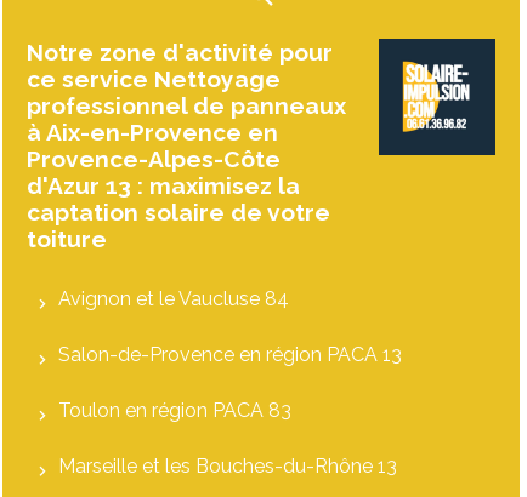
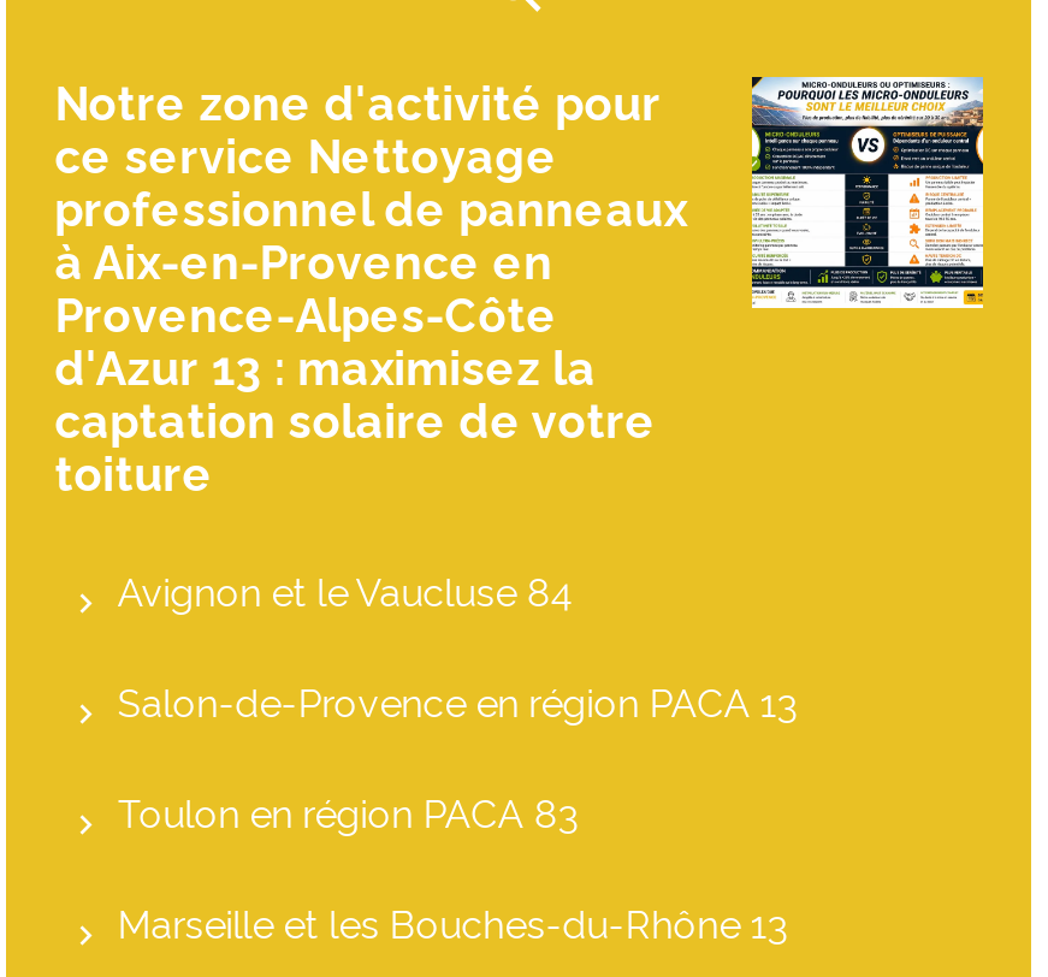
[378,38,497,156] [image] -> [750,75,985,310] [image]

